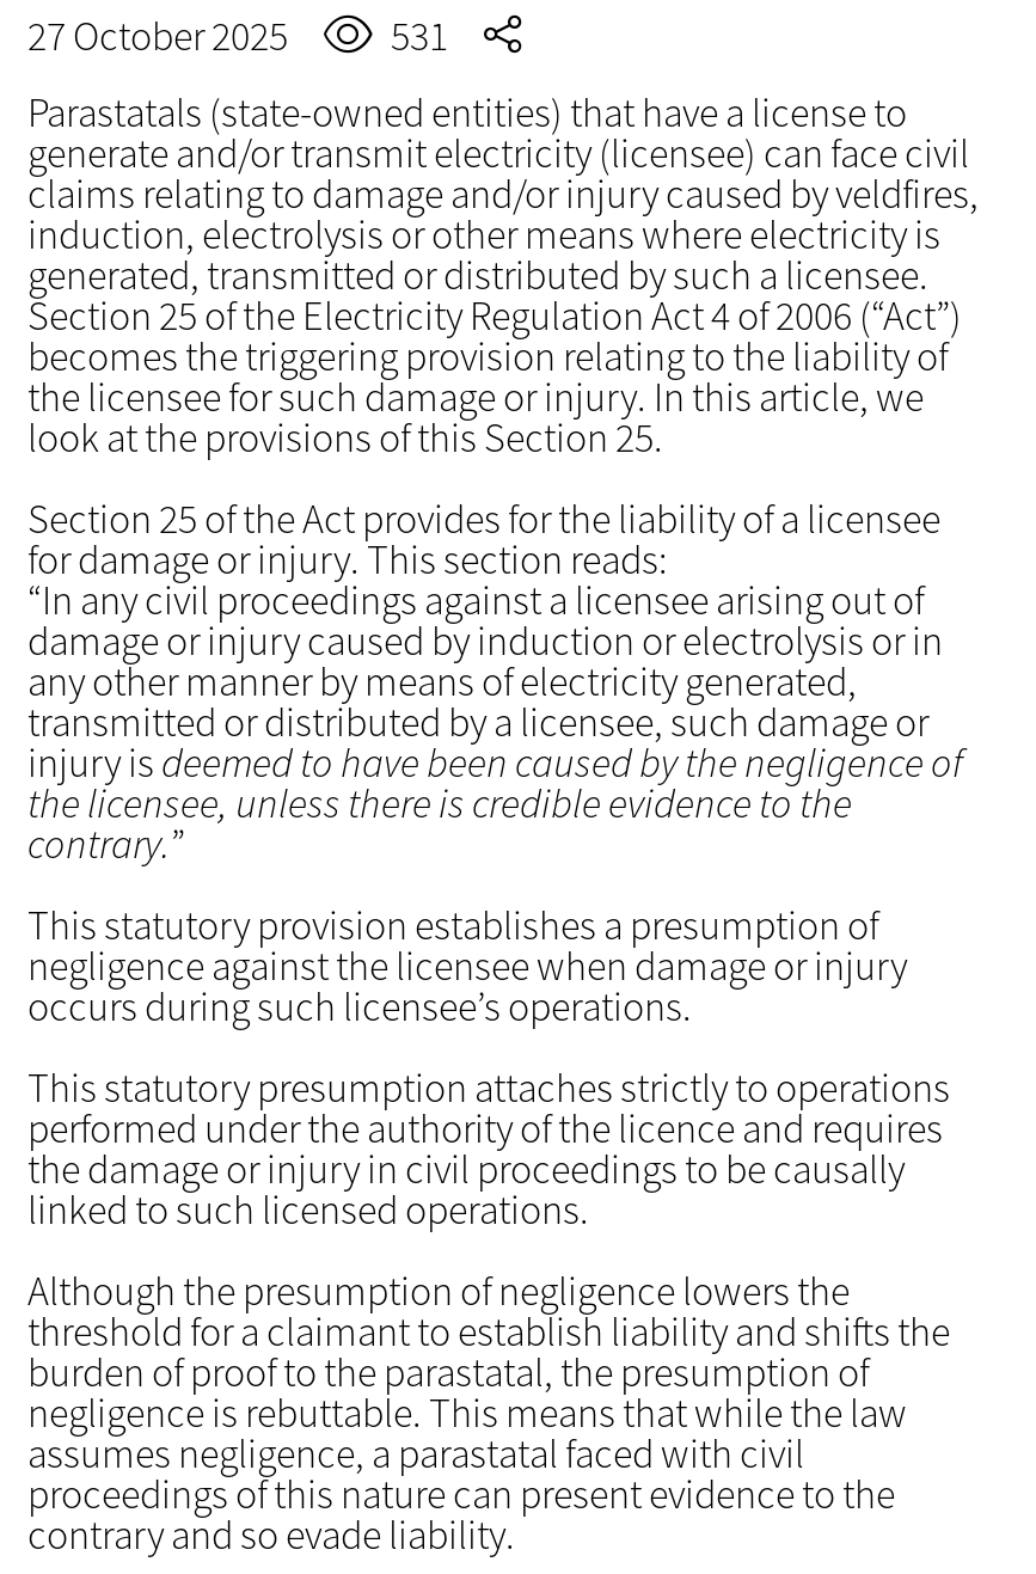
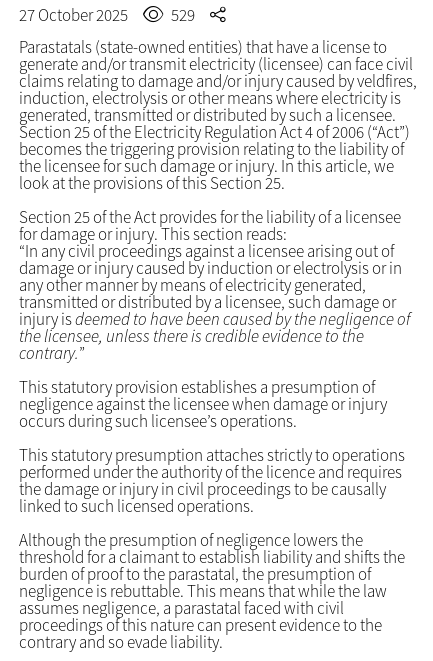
[27,11,455,63] 27 October 2025 531 -> [19,4,198,26] 27 October 2025 529

